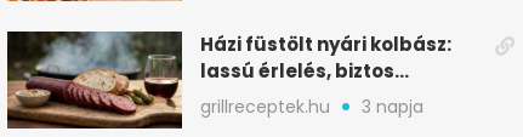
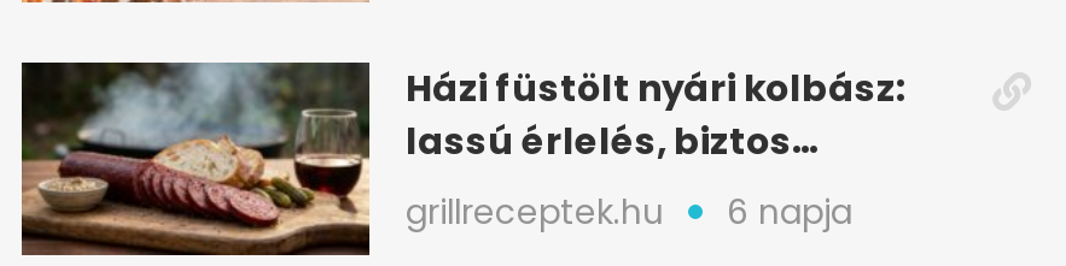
[362,94,423,118] 3 napja -> [727,187,852,235] 6 napja

